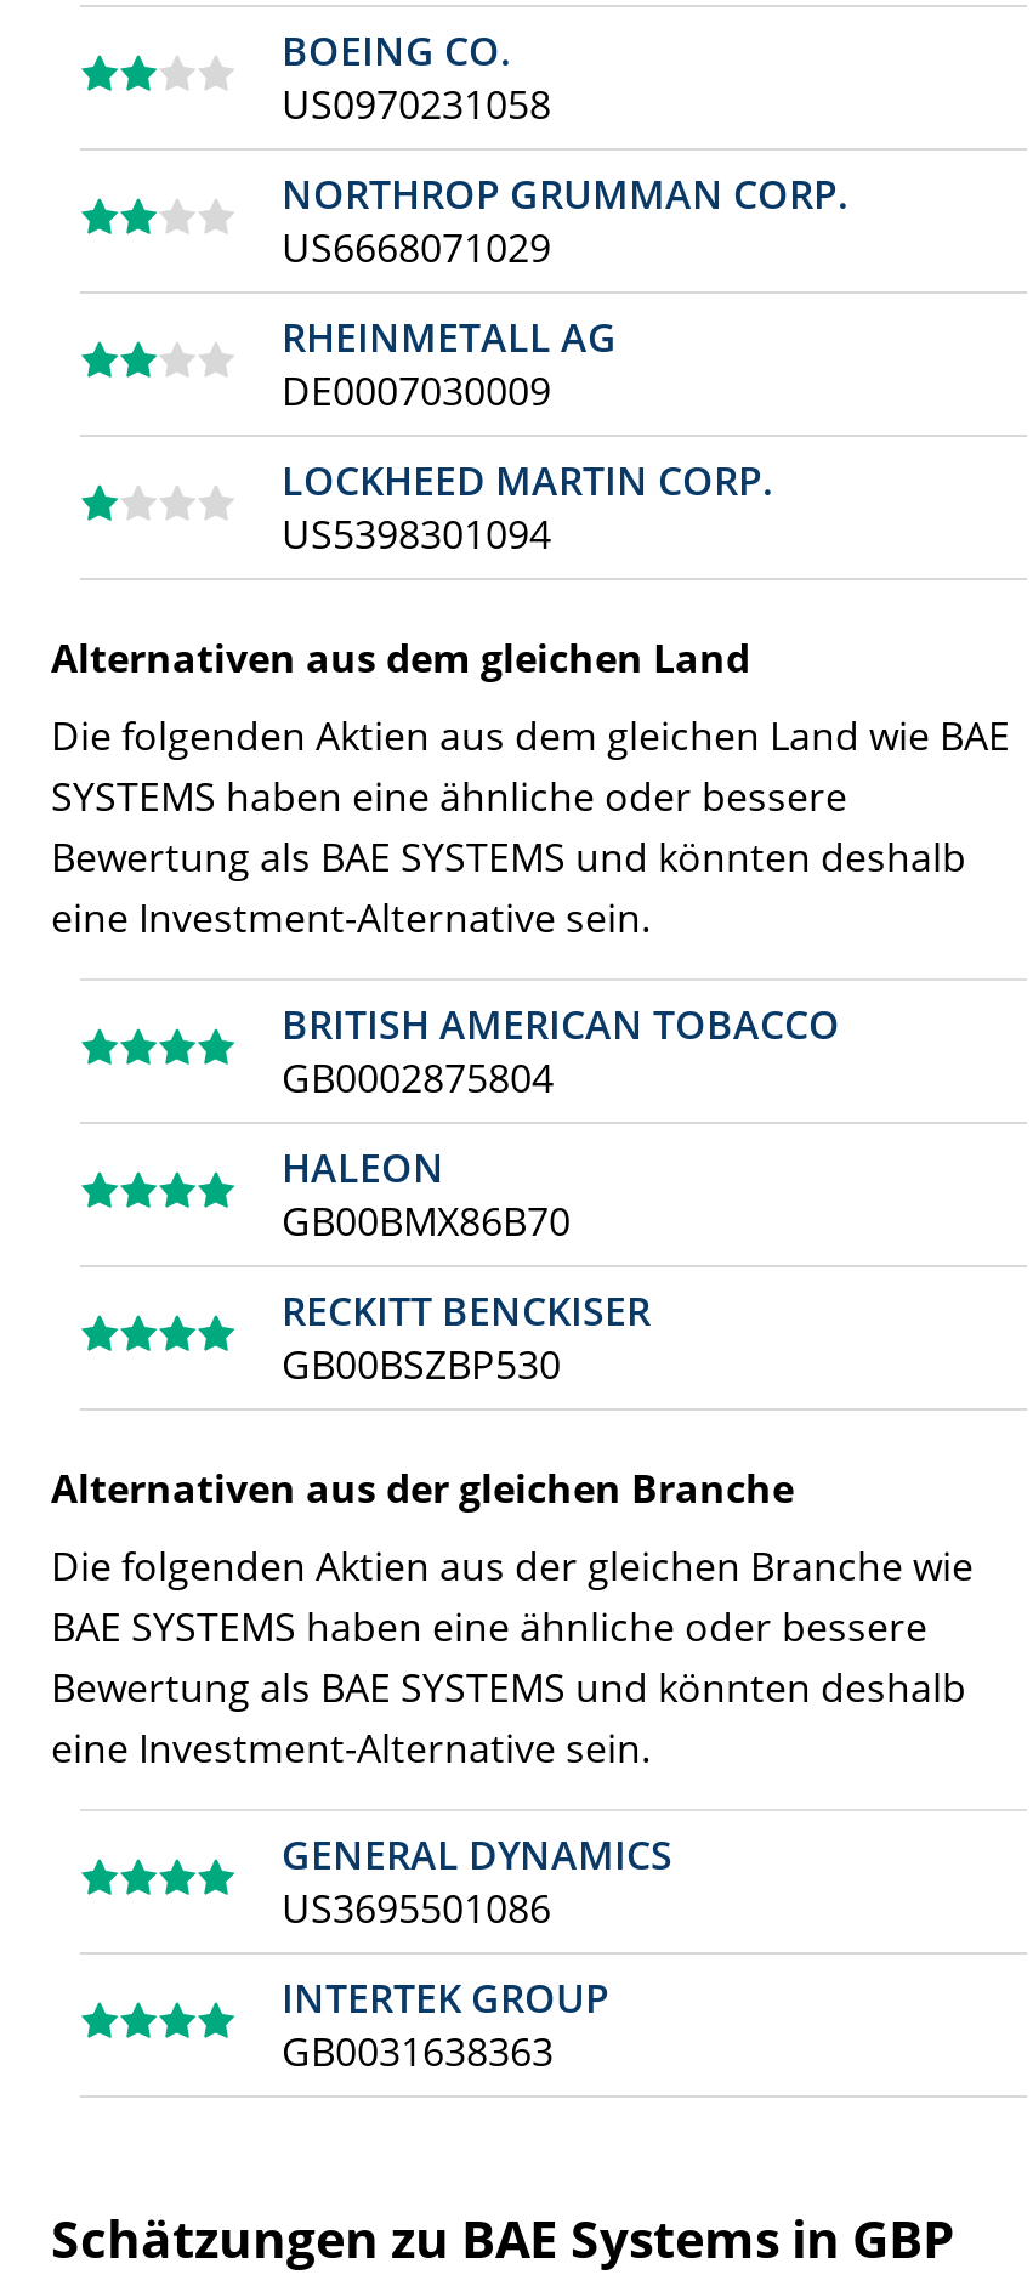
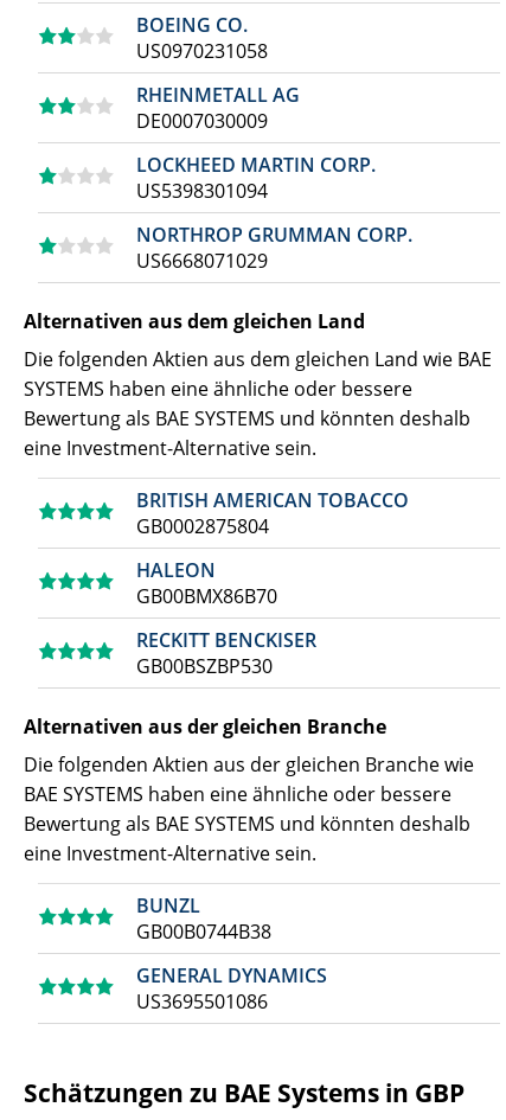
moved [282,168,847,274] -> [136,222,412,274]: NORTHROP GRUMMAN CORP. | US6668071029
moved [282,311,772,561] -> [136,82,376,204]: RHEINMETALL AG | DE0007030009 | LOCKHEED MARTIN CORP. | US5398301094
none -> [136,892,271,945] BUNZL | GB00B0744B38
moved [282,1828,672,1935] -> [136,962,327,1015]: GENERAL DYNAMICS | US3695501086
[282,1972,609,2078] INTERTEK GROUP | GB0031638363 -> none

